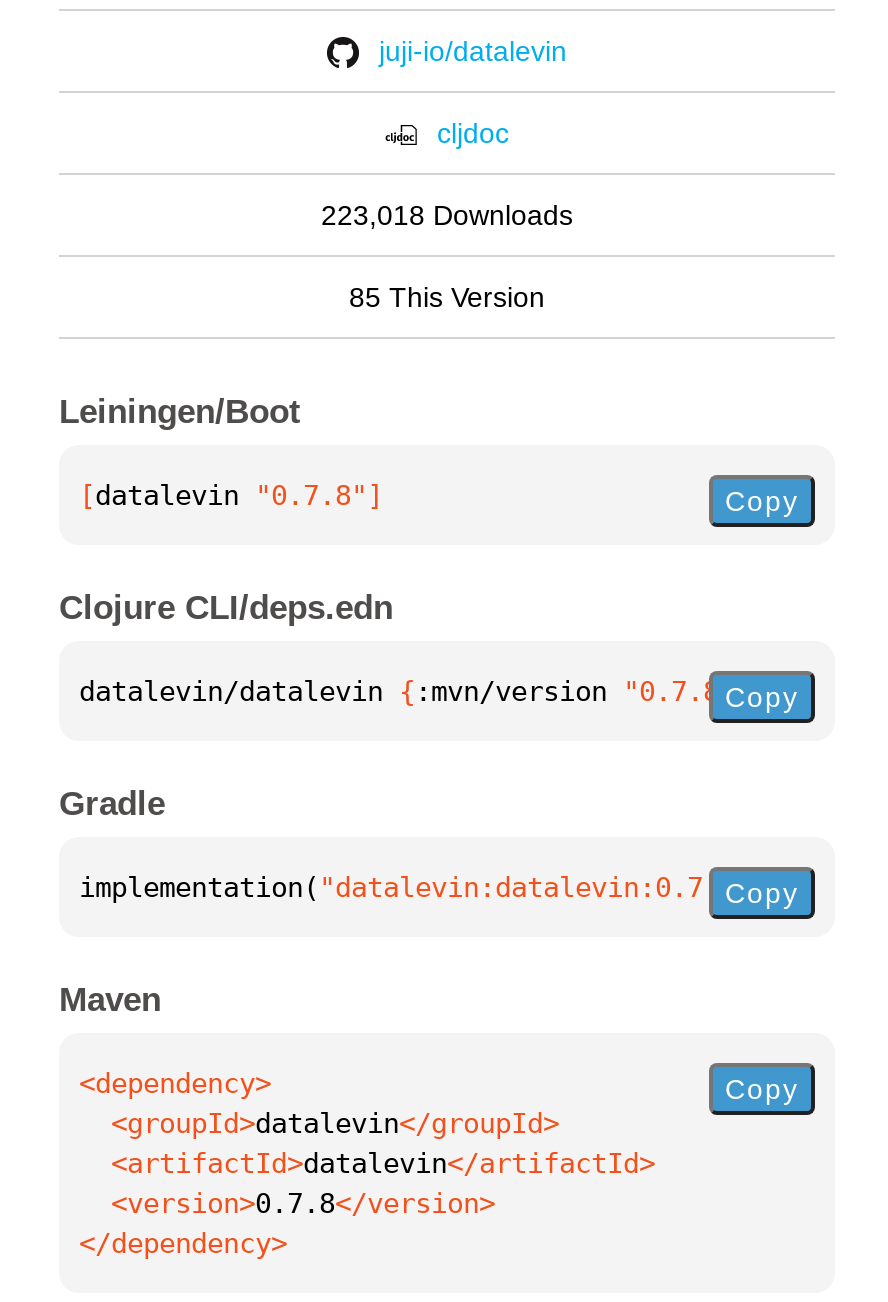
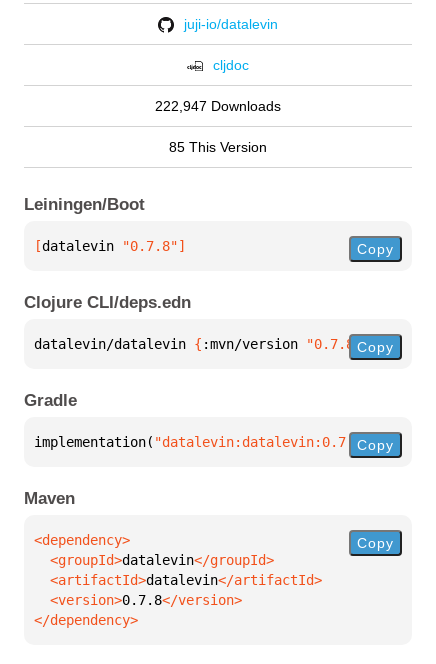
[321,199,573,231] 223,018 Downloads -> [155,98,281,114] 222,947 Downloads

